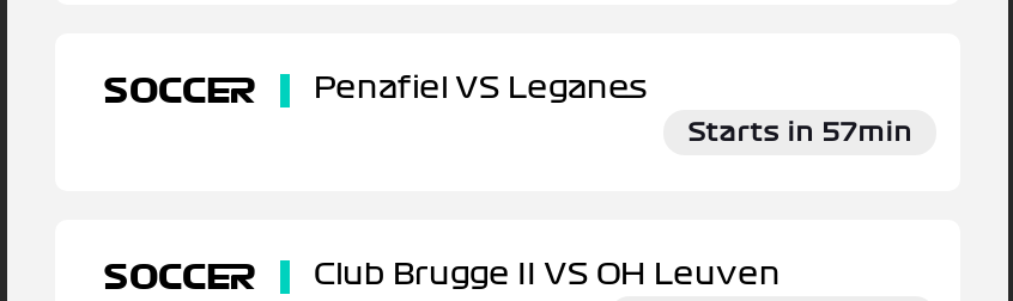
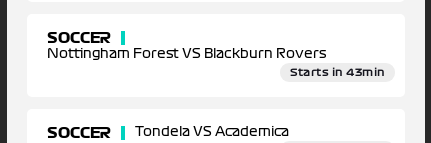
[314,74,647,103] Penafiel VS Leganes -> [47,48,327,60] Nottingham Forest VS Blackburn Rovers
[688,119,912,146] Starts in 57min -> [290,67,385,78] Starts in 43min
[314,260,781,289] Club Brugge II VS OH Leuven -> [135,126,289,138] Tondela VS Academica

